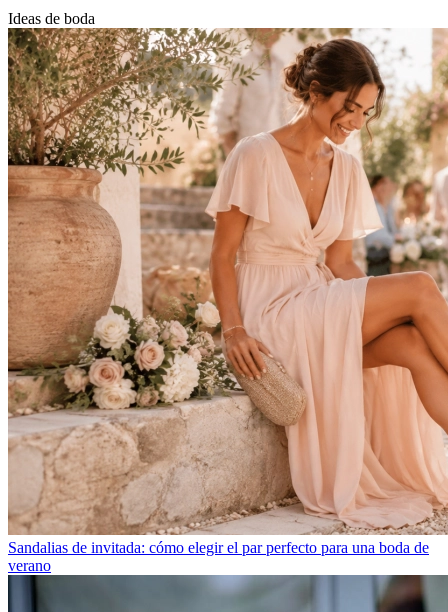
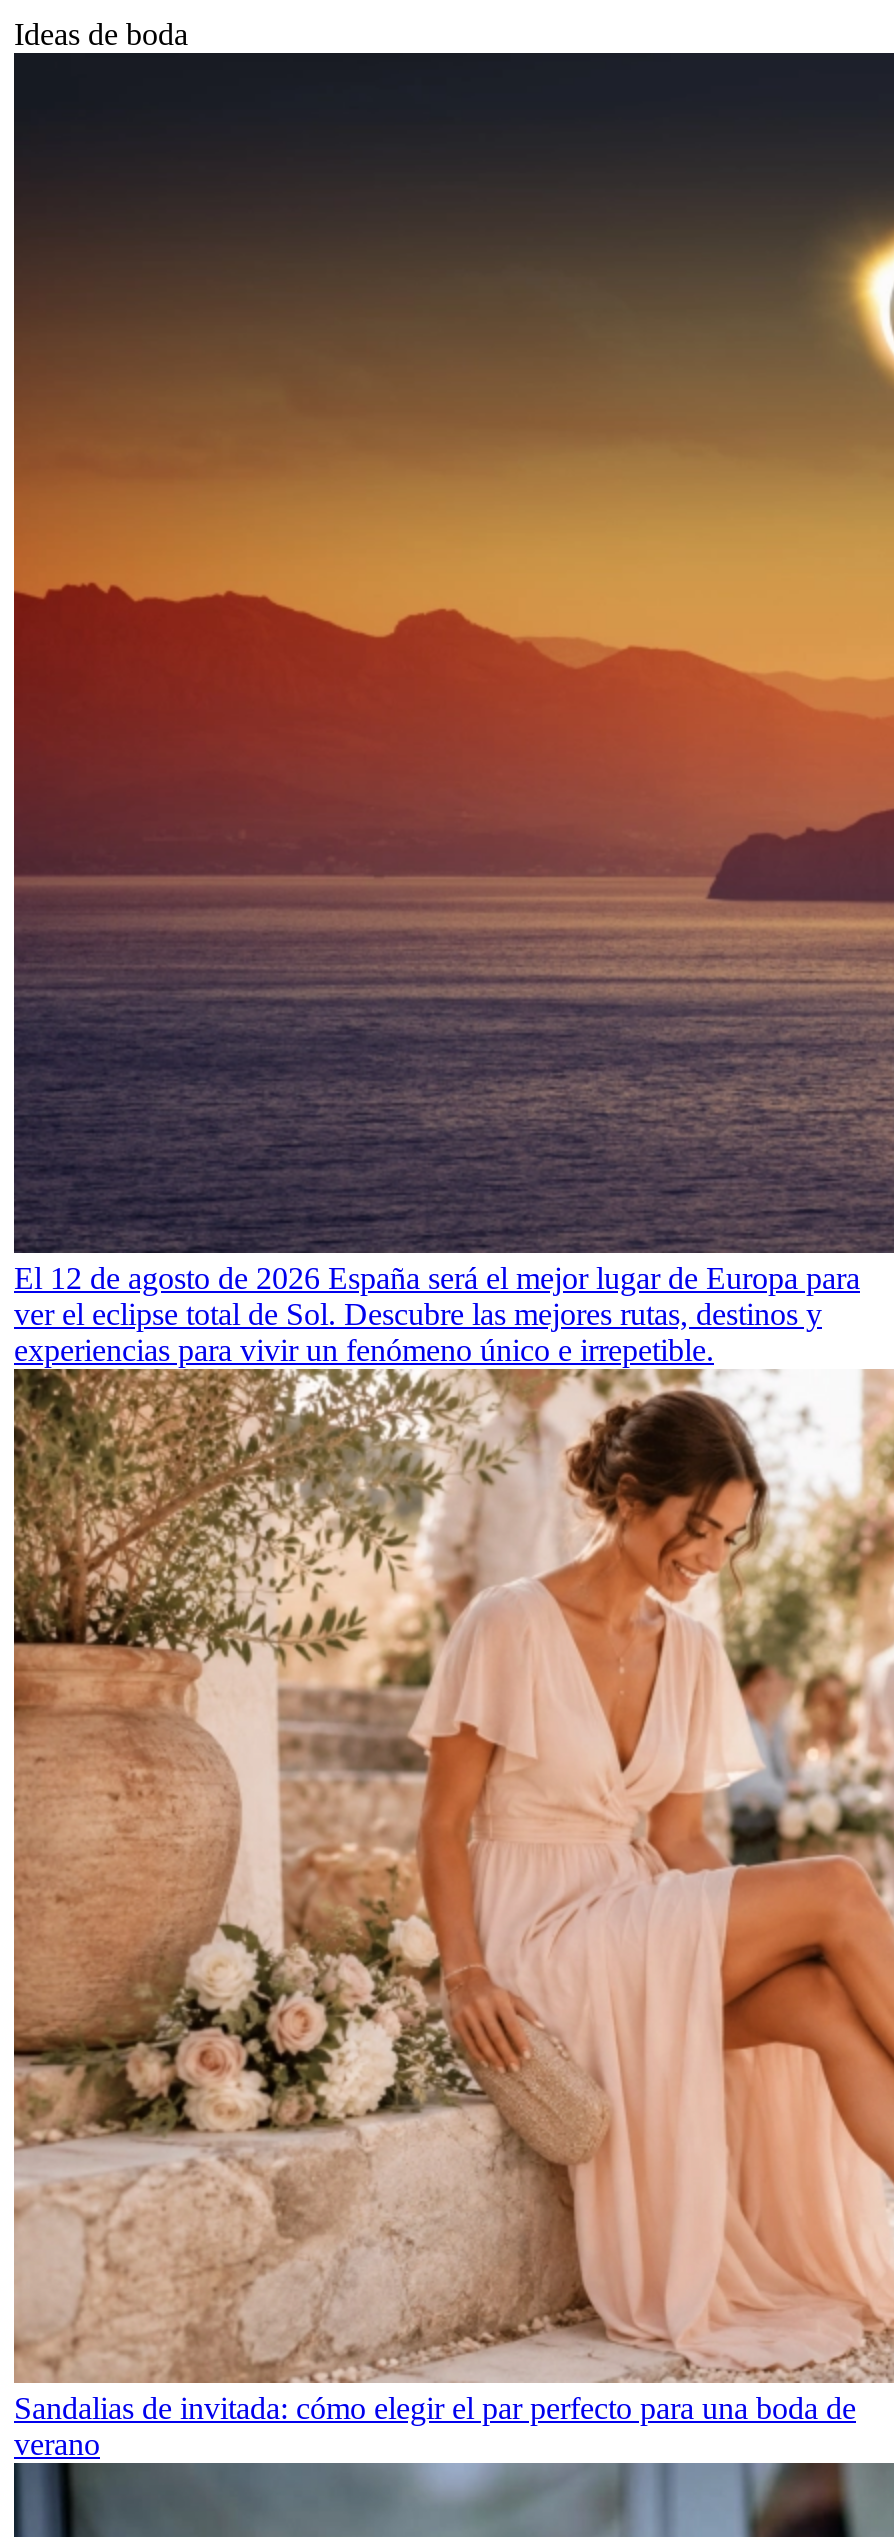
none -> [12,51,888,1367] [image] | El 12 de agosto de 2026 España será el mejor lugar de Europa para | ver el eclipse total de Sol. Descubre las mejores rutas, destinos y | experiencias para vivir un fenómeno único e irrepetible.

